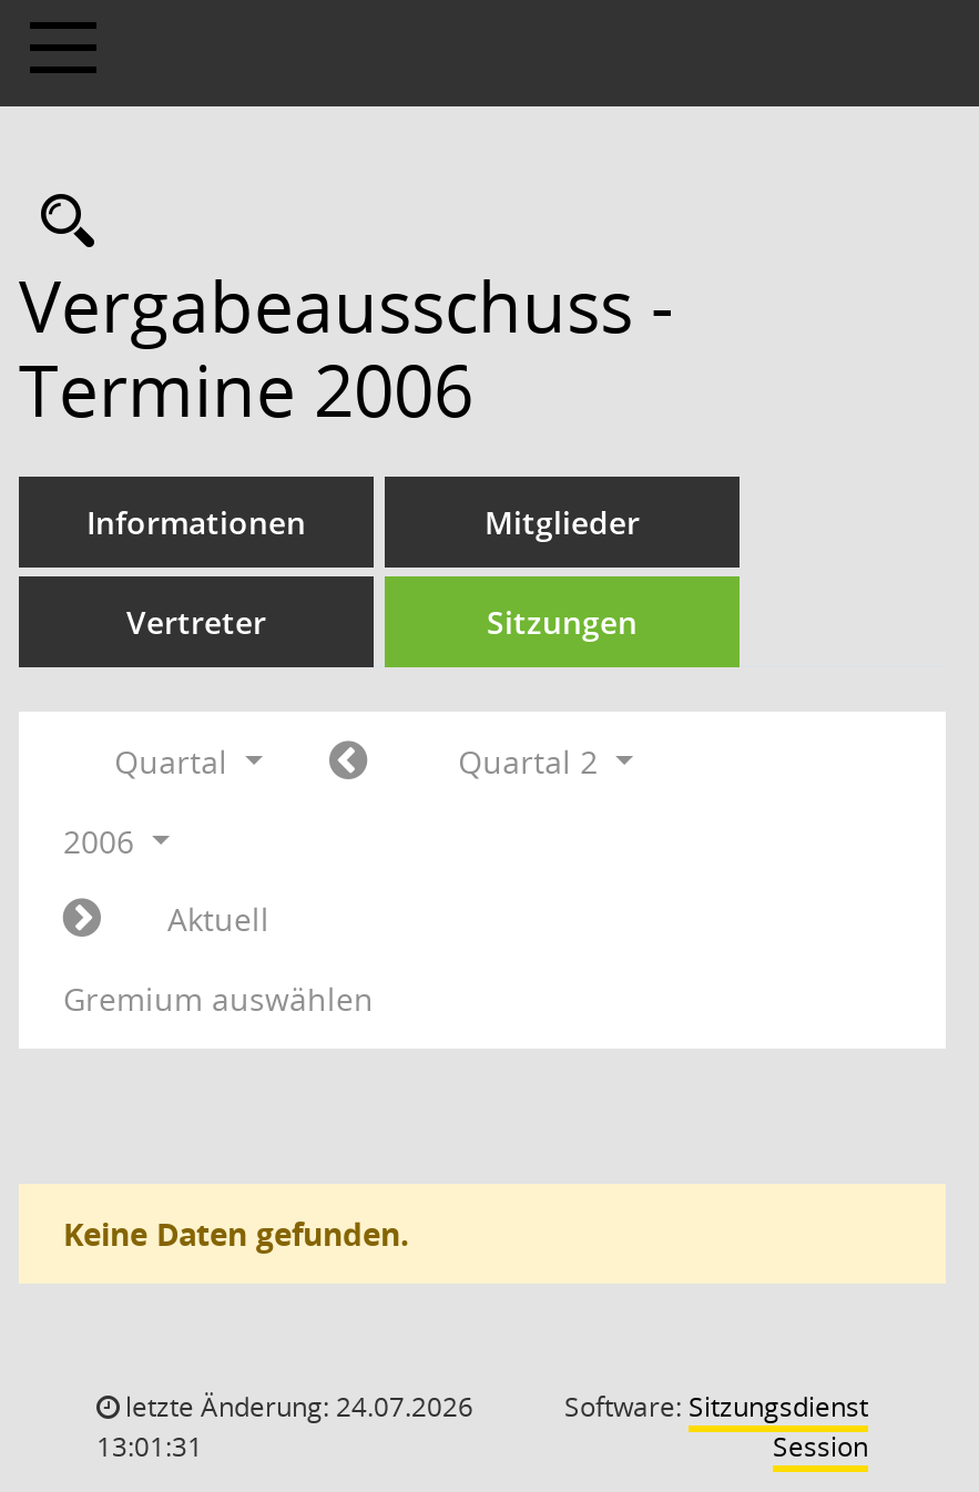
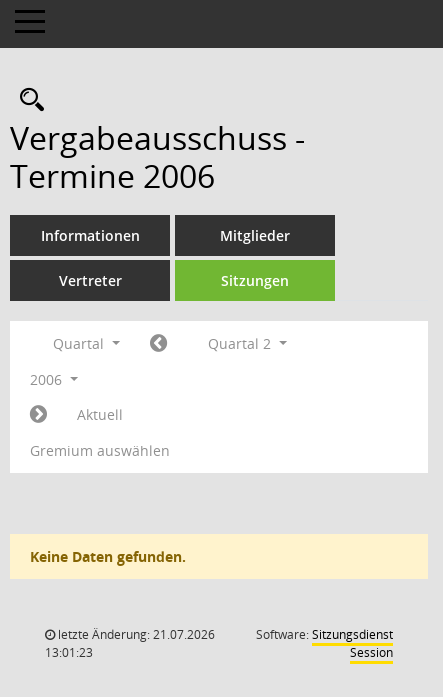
[119,1388,473,1425] letzte Änderung: 24.07.2026 -> [55,626,215,643] letzte Änderung: 21.07.2026
[96,1428,203,1465] 13:01:31 -> [45,644,93,661] 13:01:23

